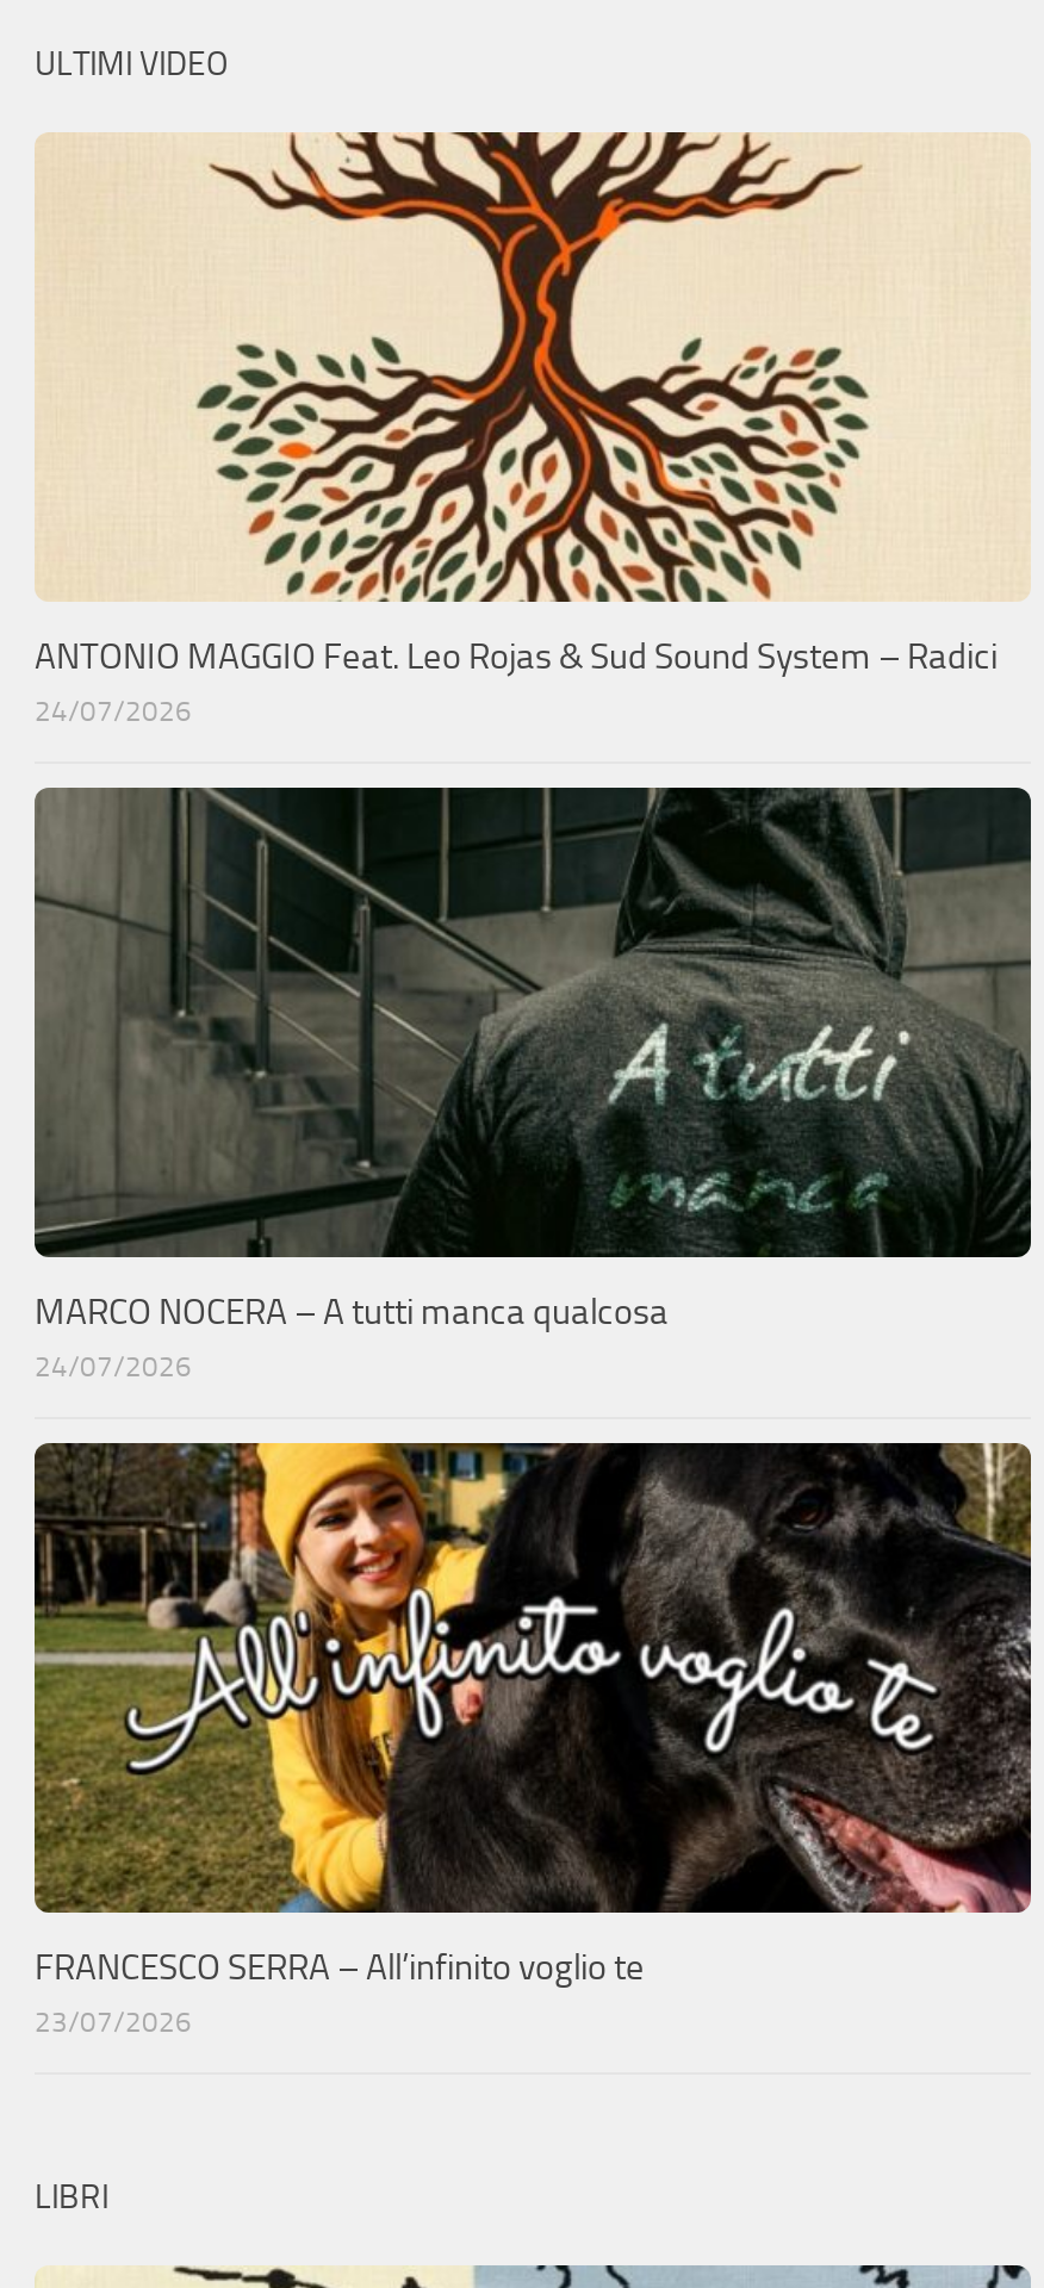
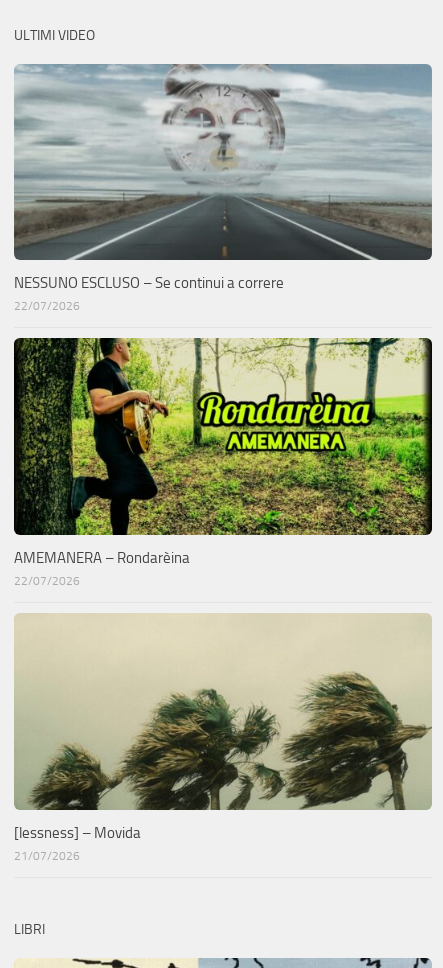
[35,131,1031,728] [image] | ANTONIO MAGGIO Feat. Leo Rojas & Sud Sound System – Radici | 24/07/2026 -> [13,63,433,313] [image] | NESSUNO ESCLUSO – Se continui a correre | 22/07/2026
[32,784,1033,1383] [image] | MARCO NOCERA – A tutti manca qualcosa | 24/07/2026 -> [13,337,433,588] [image] | AMEMANERA – Rondarèina | 22/07/2026
[32,1440,1033,2038] [image] | FRANCESCO SERRA – All’infinito voglio te | 23/07/2026 -> [14,613,432,863] [image] | [lessness] – Movida | 21/07/2026

